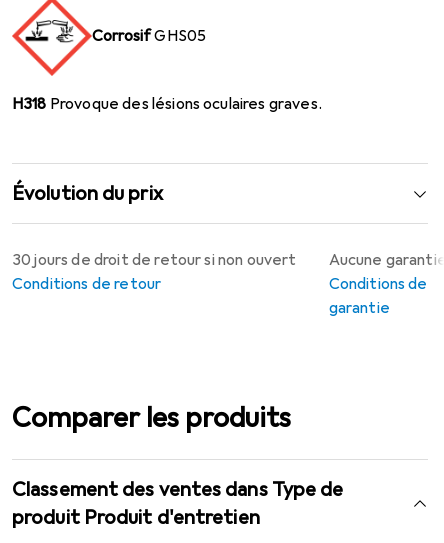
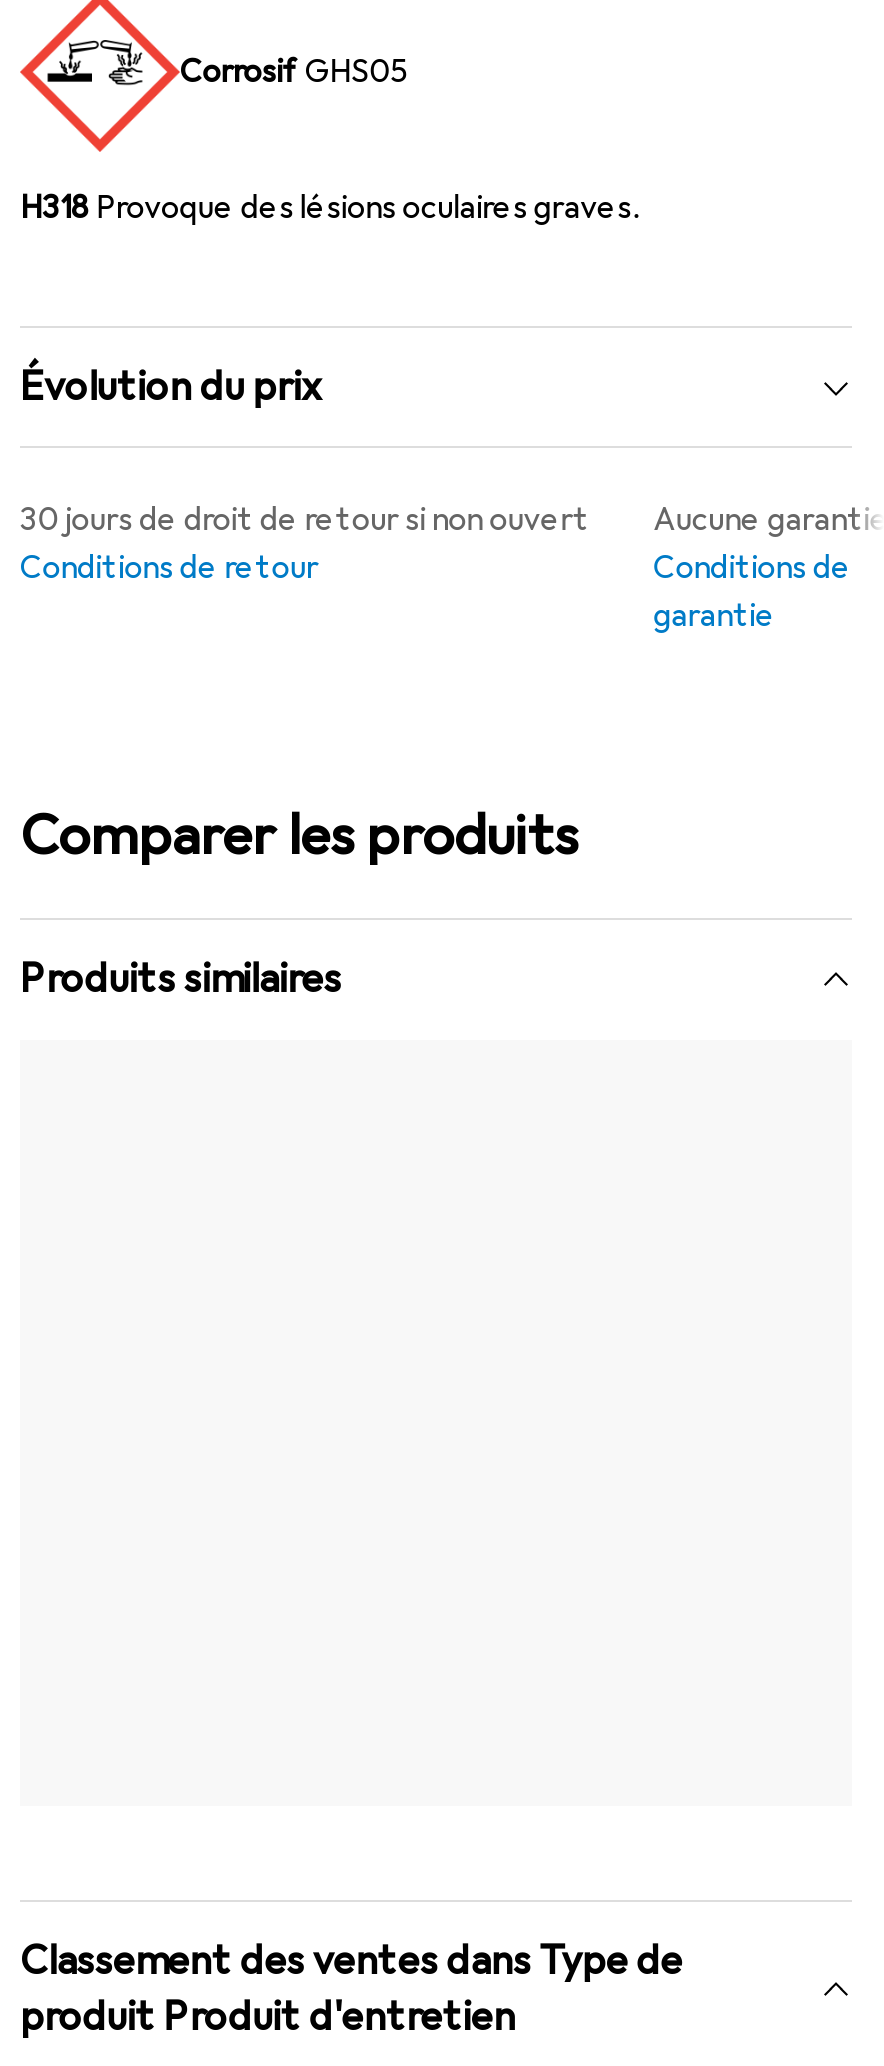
none -> [20,954,342,1004] Produits similaires

